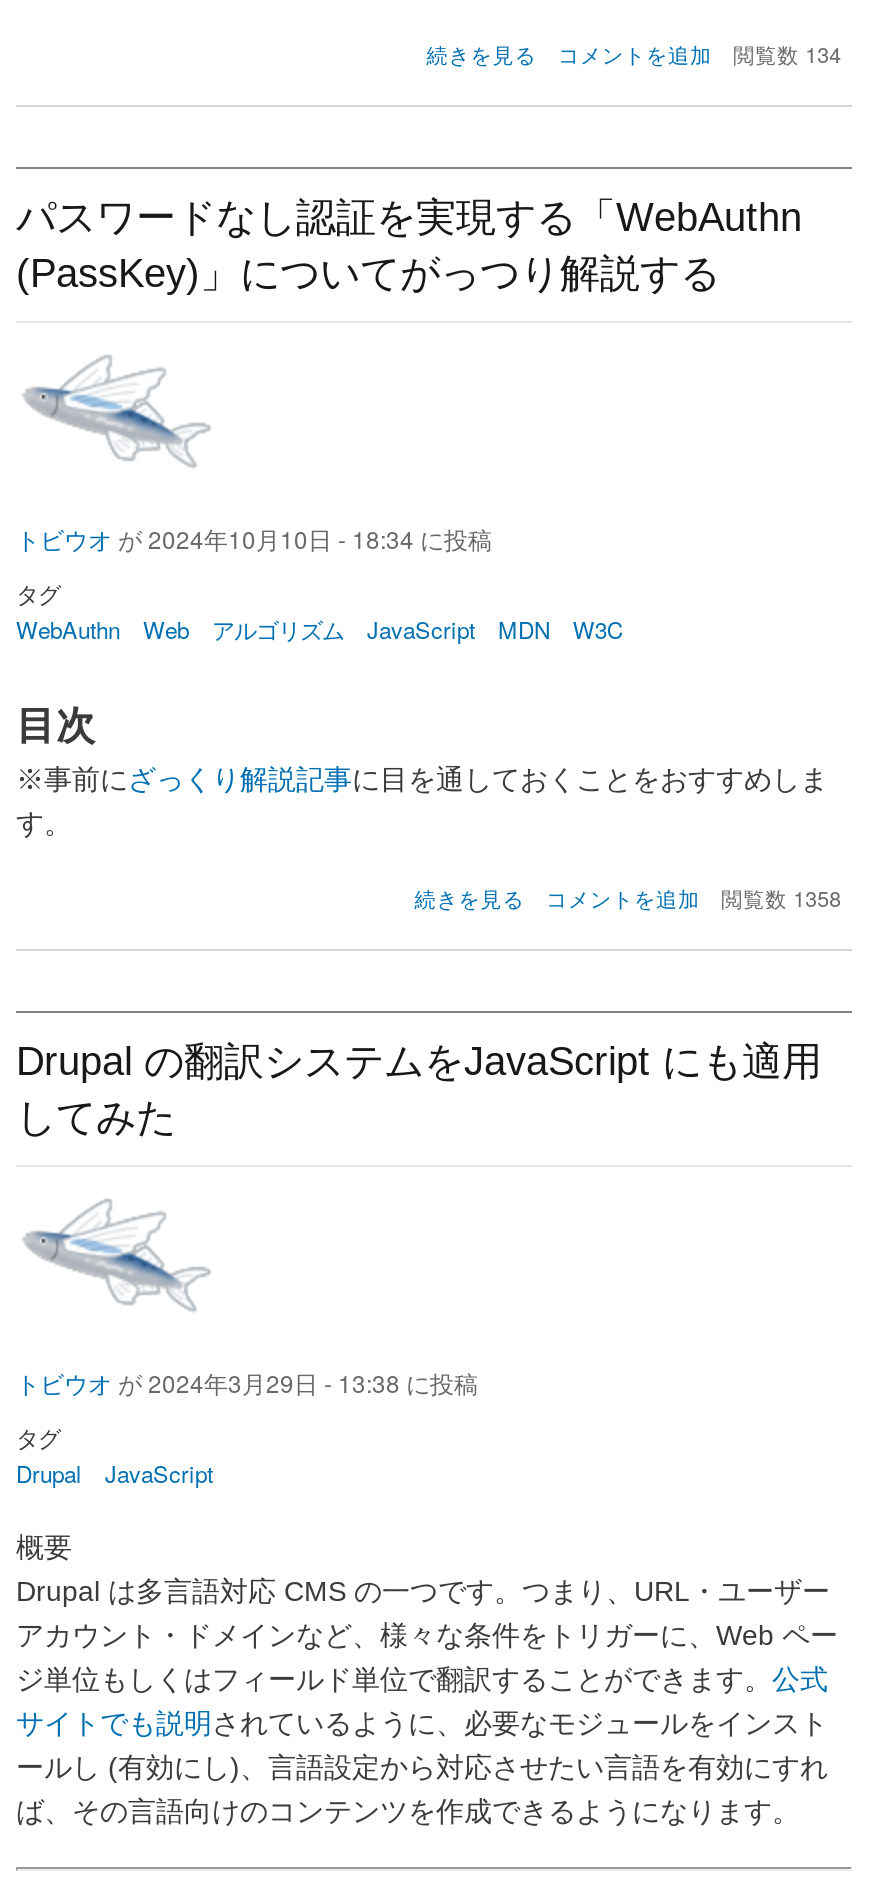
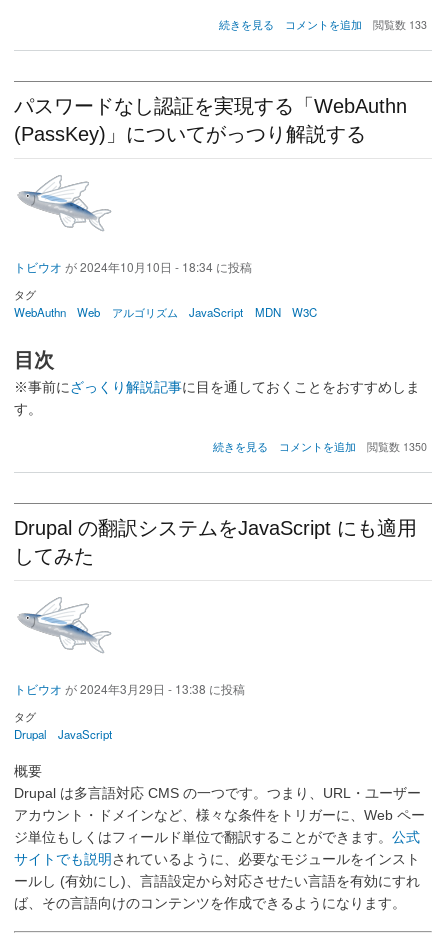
[733,38,841,68] 閲覧数 134 -> [373,17,427,32] 閲覧数 133
[721,883,841,913] 閲覧数 1358 -> [367,439,427,454] 閲覧数 1350

